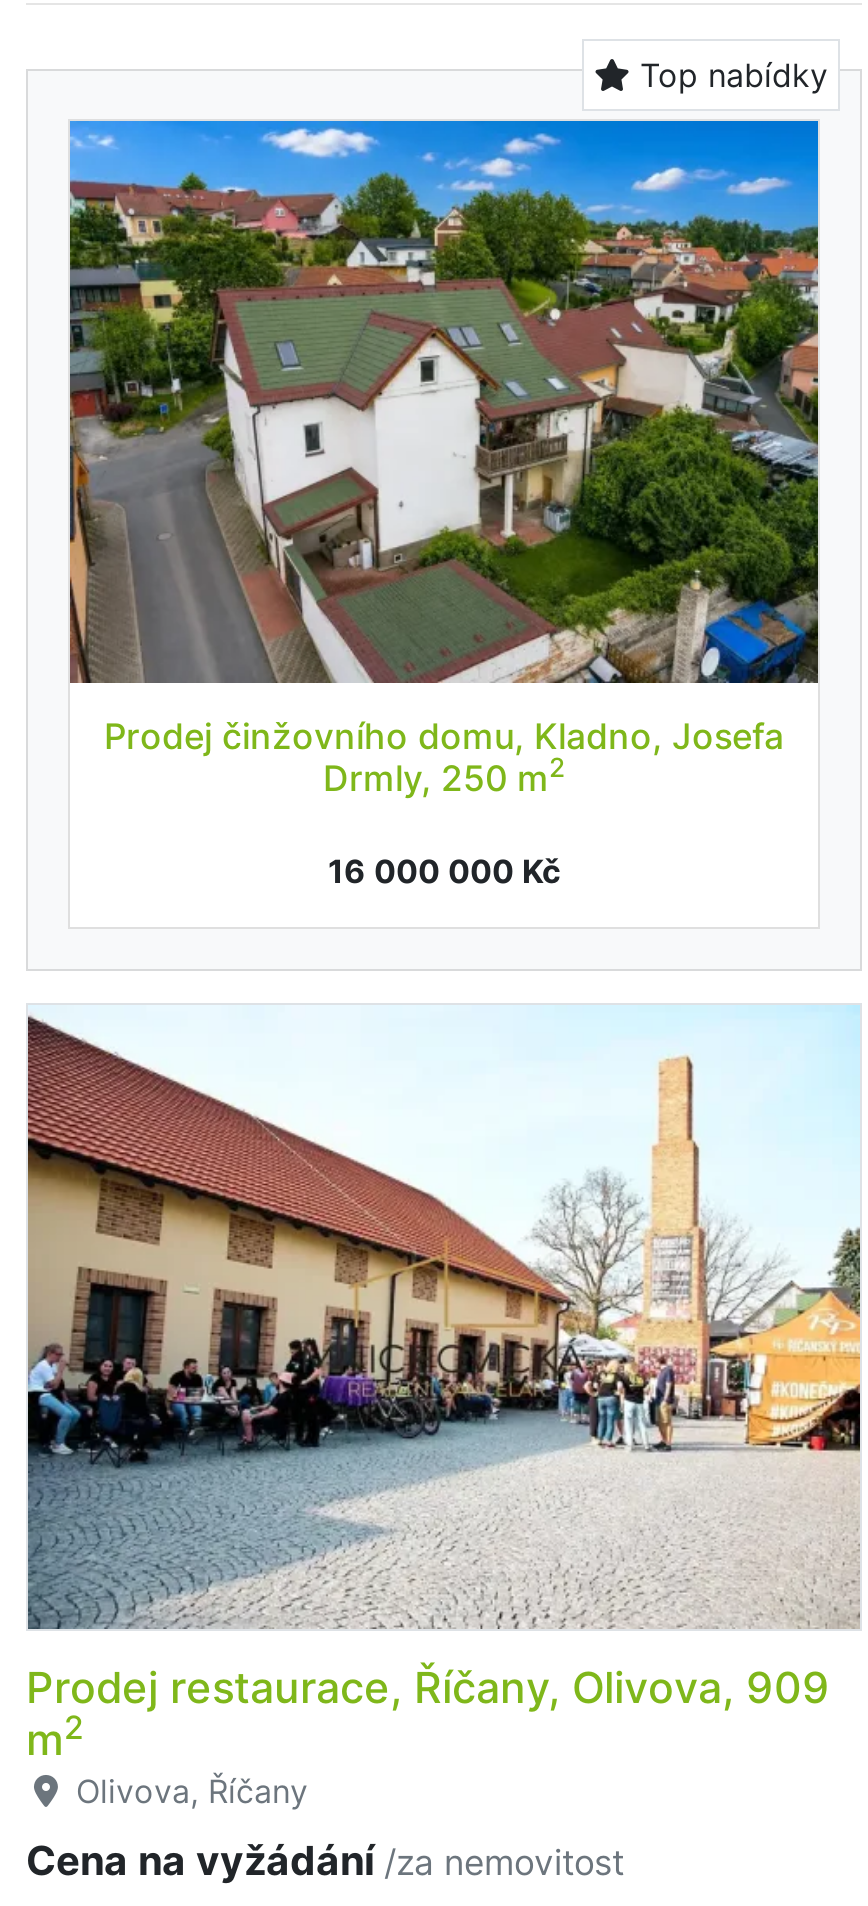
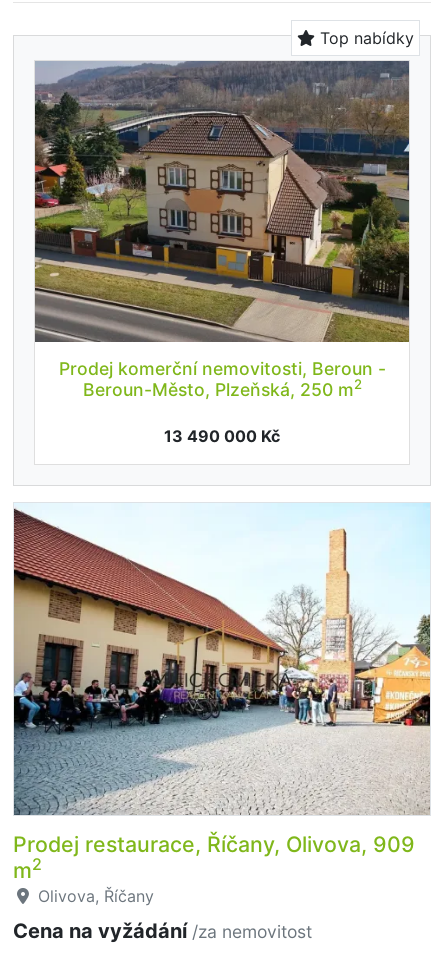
[68,119,820,799] [image] | Prodej činžovního domu, Kladno, Josefa | Drmly, 250 m2 -> [34,60,410,400] [image] | Prodej komerční nemovitosti, Beroun - | Beroun-Město, Plzeňská, 250 m2
[328,851,560,891] 16 000 000 Kč -> [164,426,280,446] 13 490 000 Kč

